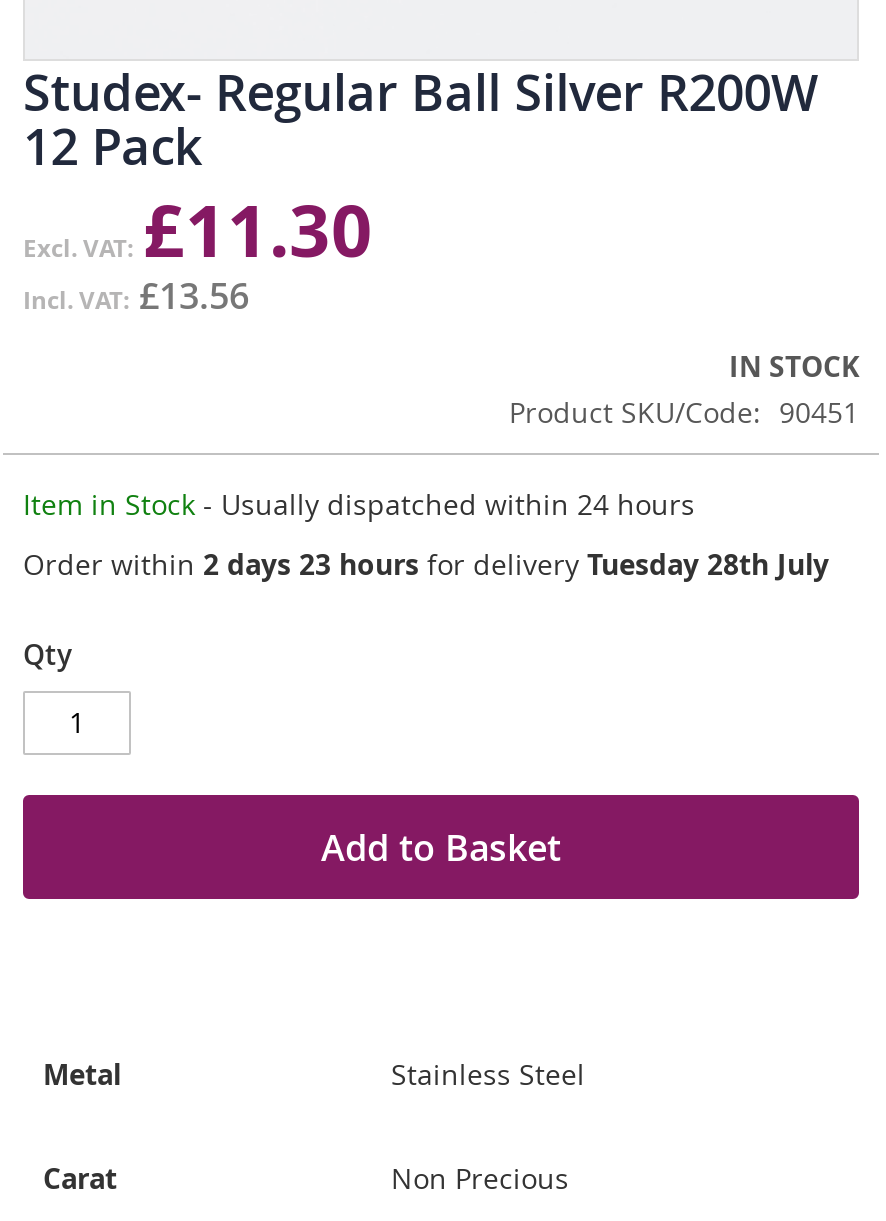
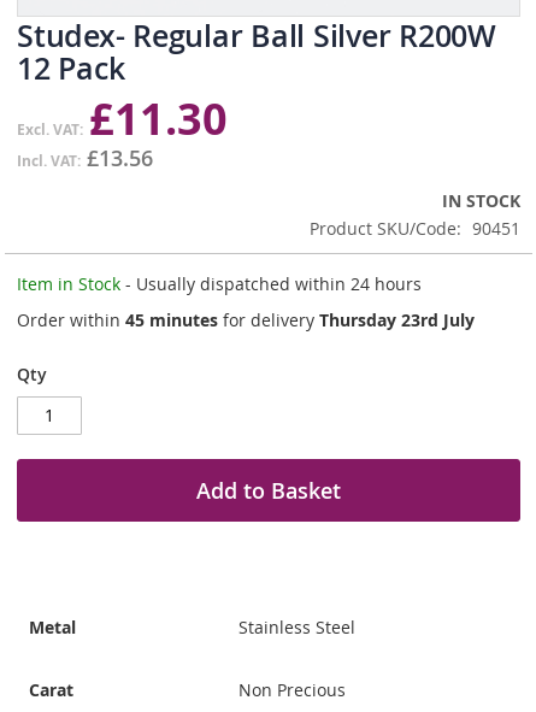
[23,545,829,583] Order within 2 days 23 hours for delivery Tuesday 28th July -> [17,308,475,331] Order within 45 minutes for delivery Thursday 23rd July

